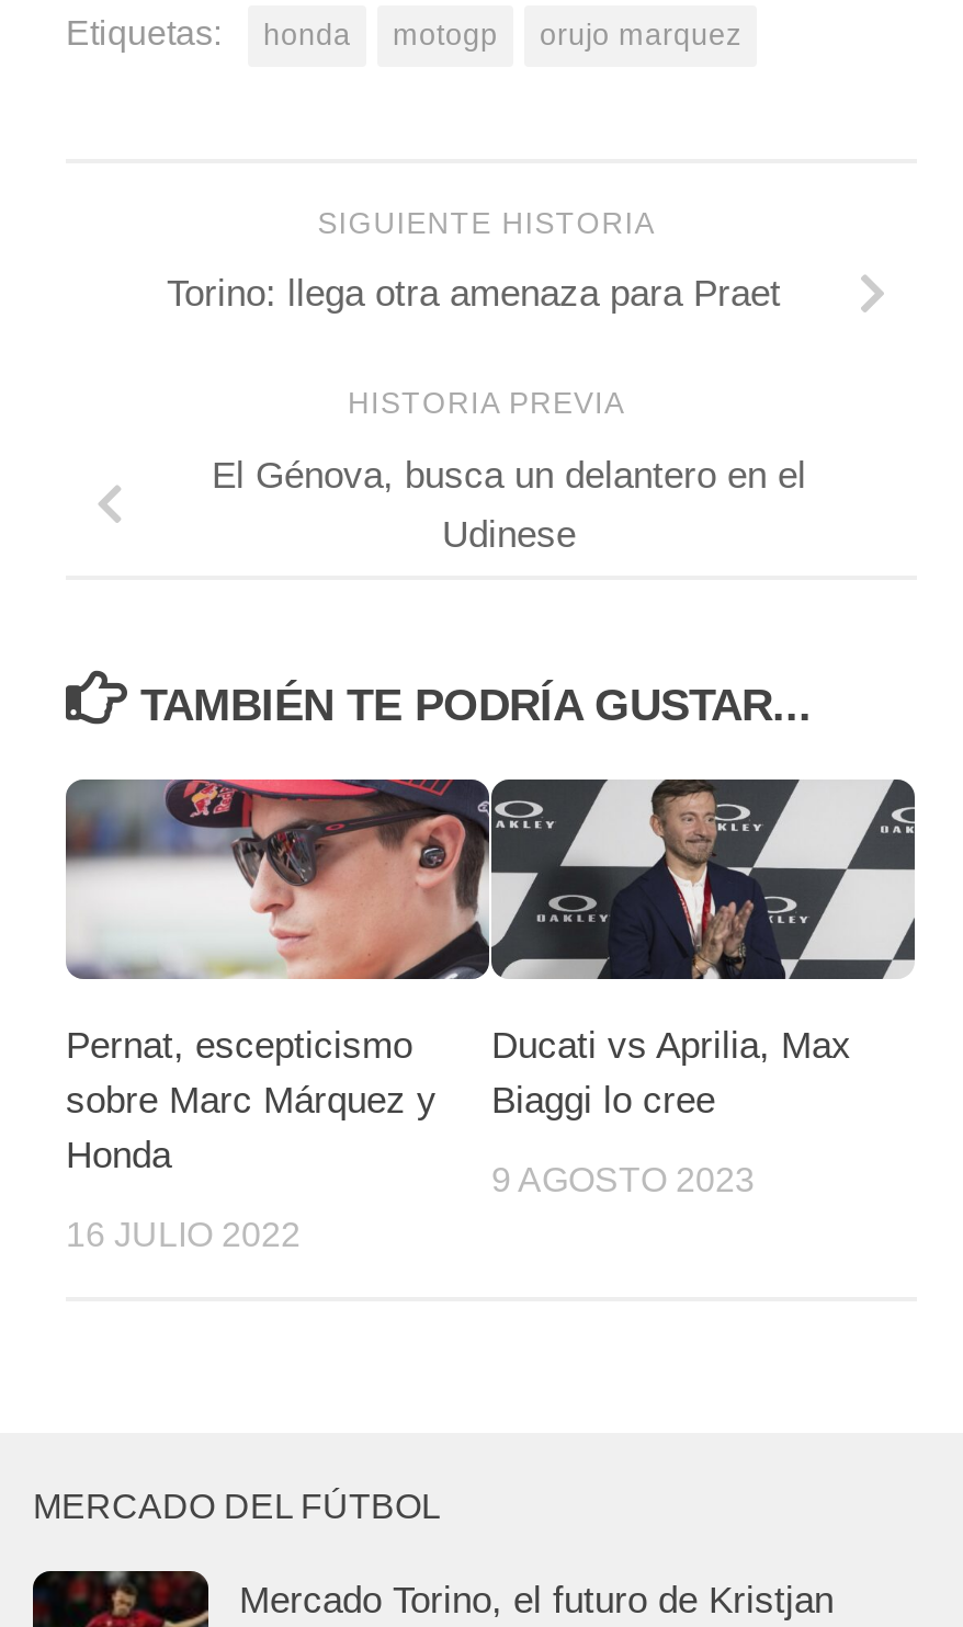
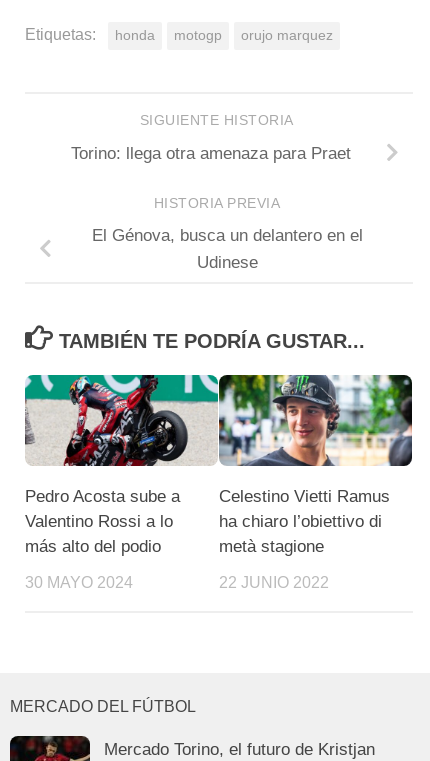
[64,776,917,1177] [image] | Pernat, escepticismo | sobre Marc Márquez y | Honda -> [24,374,413,556] [image] | Pedro Acosta sube a | Valentino Rossi a lo | más alto del podio
[491,1026,851,1122] Ducati vs Aprilia, Max | Biaggi lo cree -> [219,487,390,556] Celestino Vietti Ramus | ha chiaro l’obiettivo di | metà stagione
[491,1162,755,1199] 9 AGOSTO 2023 -> [219,574,329,591] 22 JUNIO 2022
[66,1217,301,1254] 16 JULIO 2022 -> [25,574,133,591] 30 MAYO 2024

